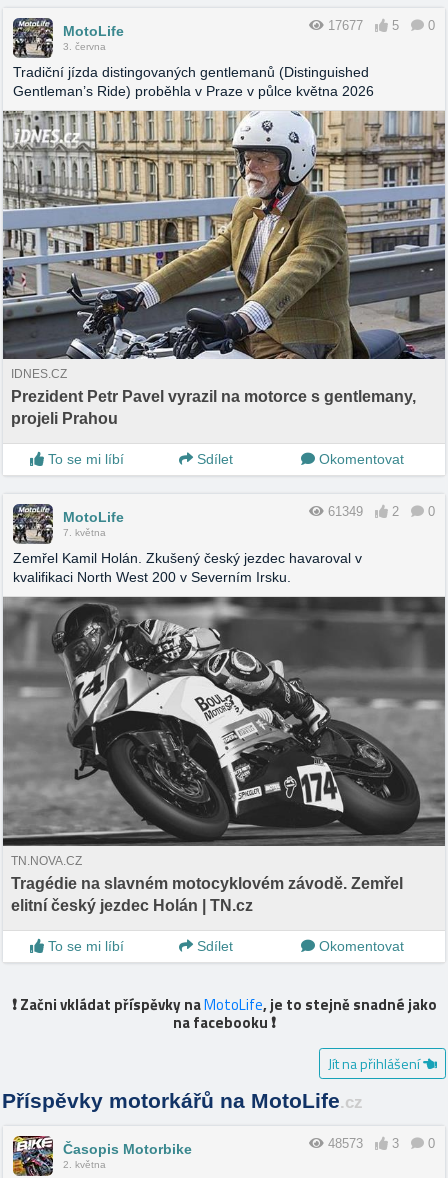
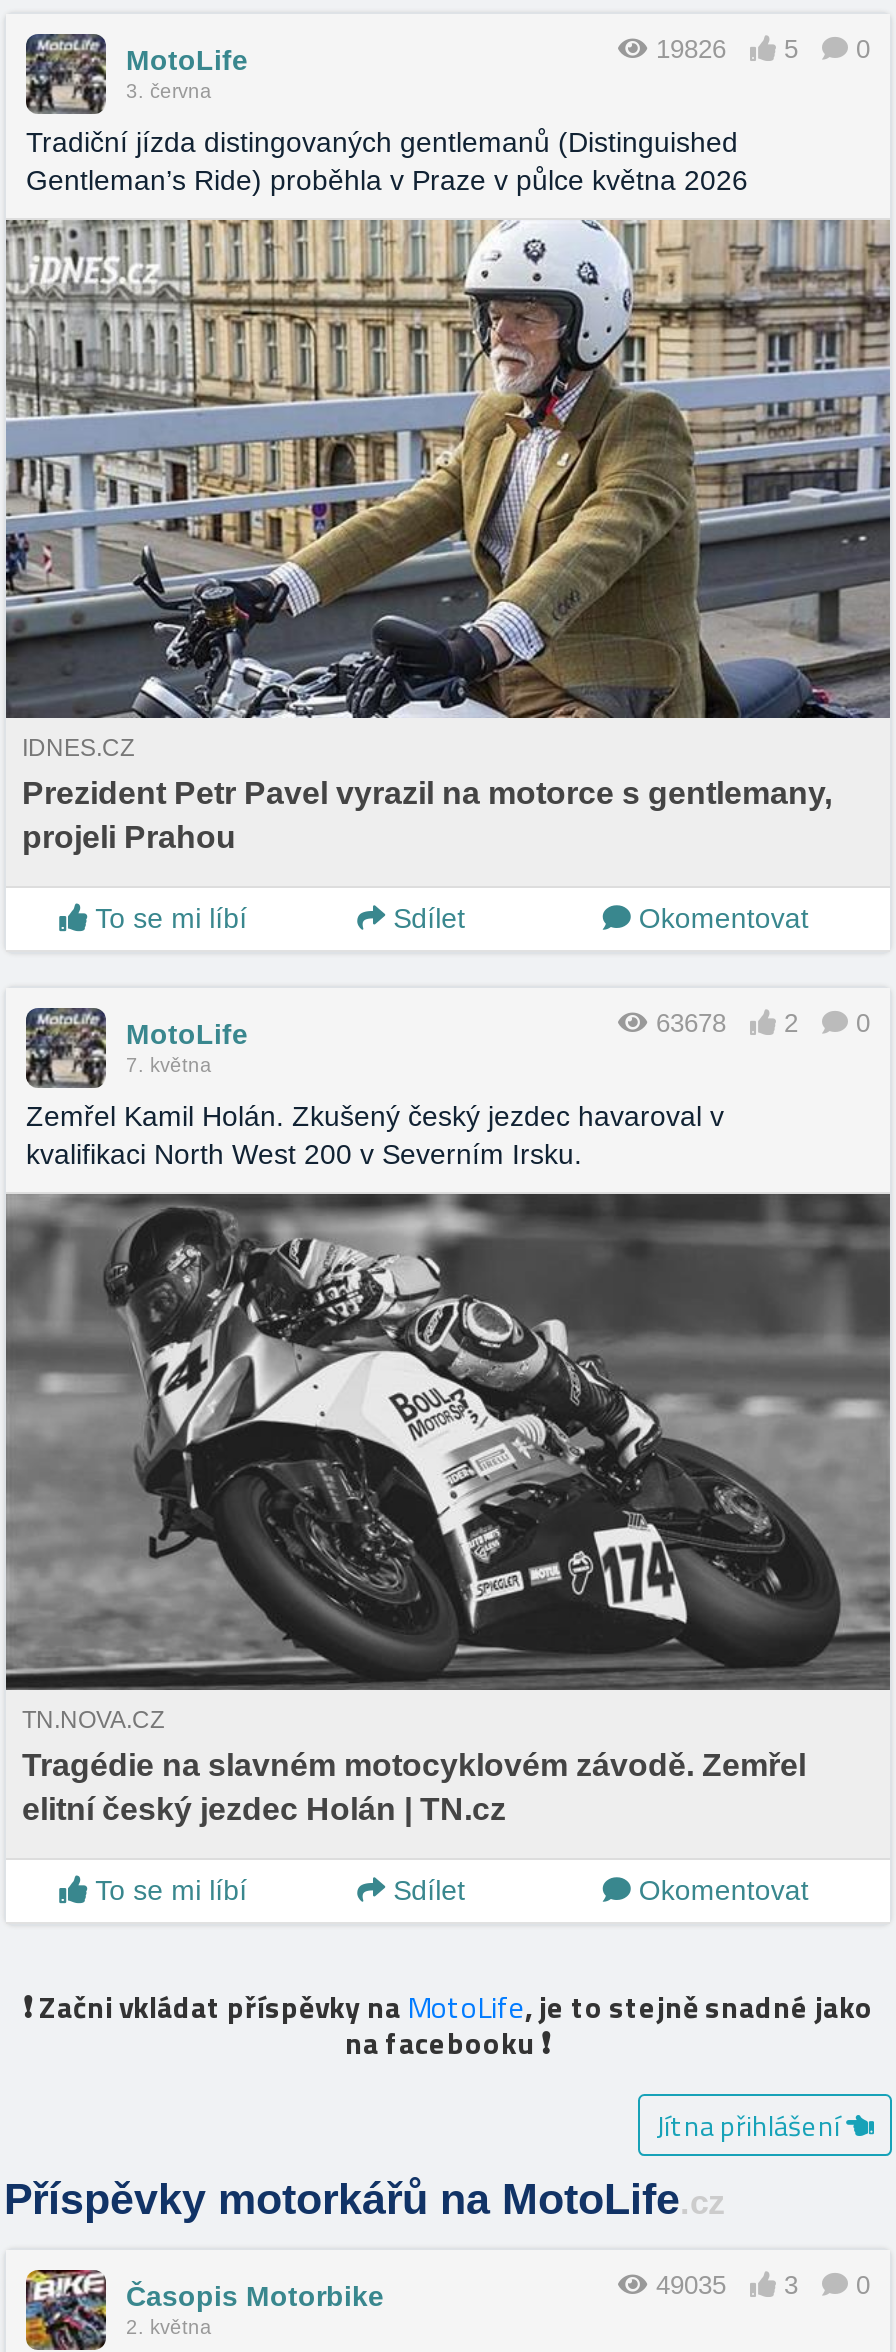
[328,18,435,33] 17677 5 0 -> [656,34,870,64] 19826 5 0
[328,504,435,519] 61349 2 0 -> [656,1008,870,1038] 63678 2 0
[328,1136,435,1151] 48573 3 0 -> [656,2271,870,2301] 49035 3 0

